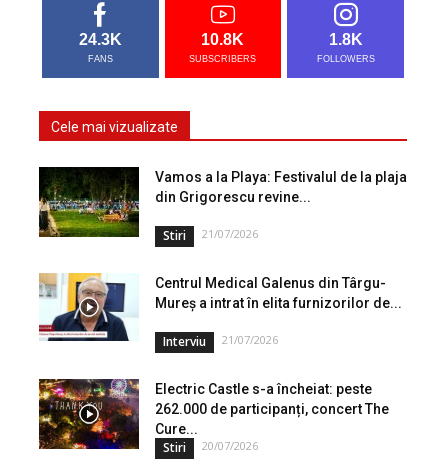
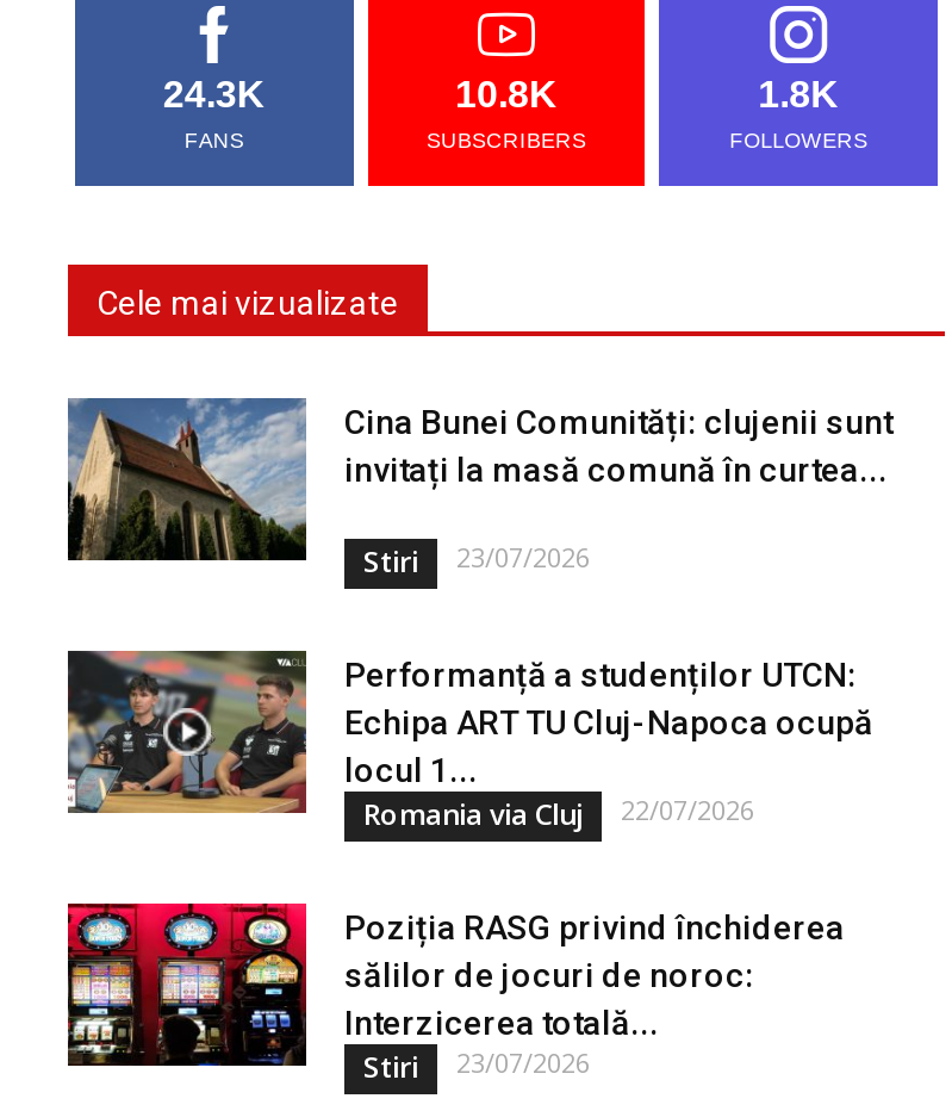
[38,166,407,238] [image] | Vamos a la Playa: Festivalul de la plaja | din Grigorescu revine... -> [66,396,892,565] [image] | Cina Bunei Comunități: clujenii sunt | invitați la masă comună în curtea...
[39,226,402,437] [image] | 21/07/2026 | Centrul Medical Galenus din Târgu- | Mureș a intrat în elita furnizorilor de... | Interviu | 21/07/2026 | Electric Castle s-a încheiat: peste | 262.000 de participanți, concert The | Cure... -> [66,538,873,1041] [image] | 23/07/2026 | Performanță a studenților UTCN: | Echipa ART TU Cluj-Napoca ocupă | locul 1... | Romania via Cluj | 22/07/2026 | Poziția RASG privind închiderea | sălilor de jocuri de noroc: | Interzicerea totală...
[38,378,258,456] [image] | Stiri 20/07/2026 -> [66,901,590,1086] [image] | Stiri 23/07/2026

